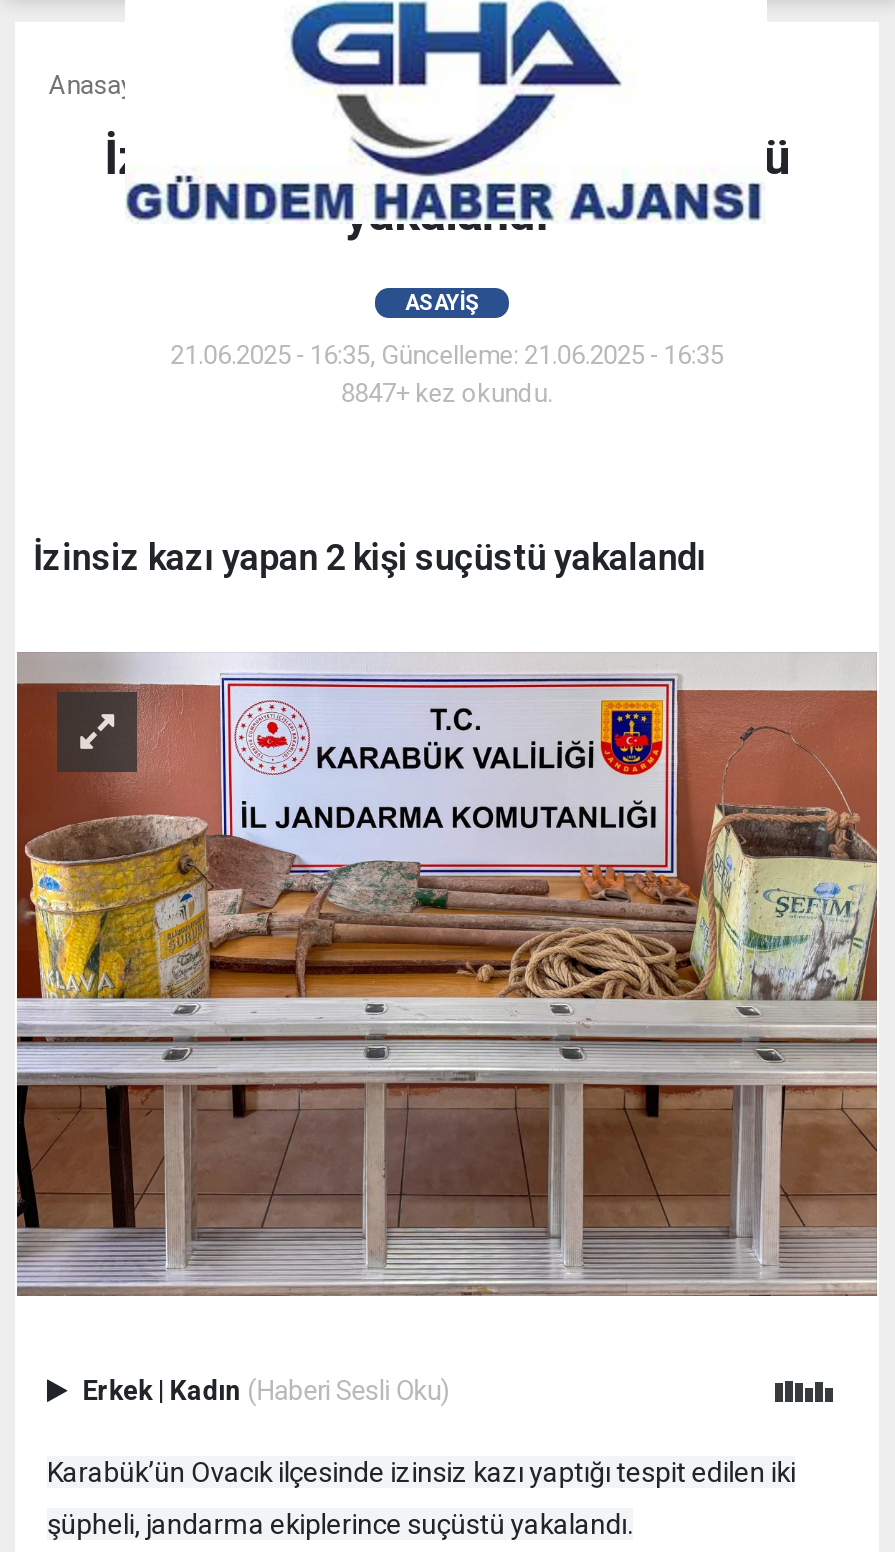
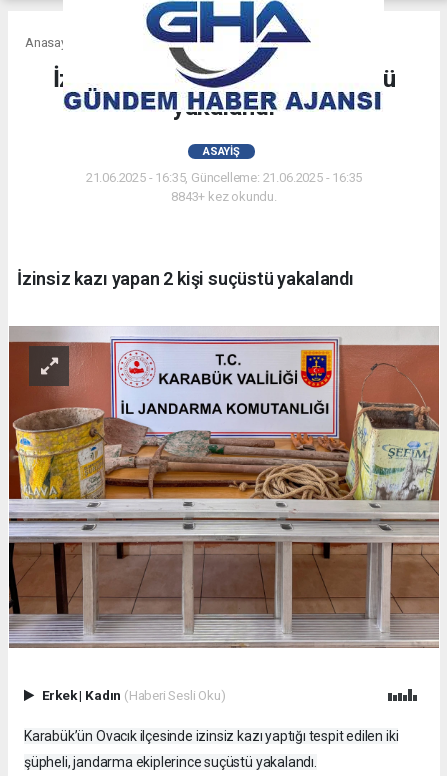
[341,378,553,408] 8847+ kez okundu. -> [171,189,277,204] 8843+ kez okundu.

